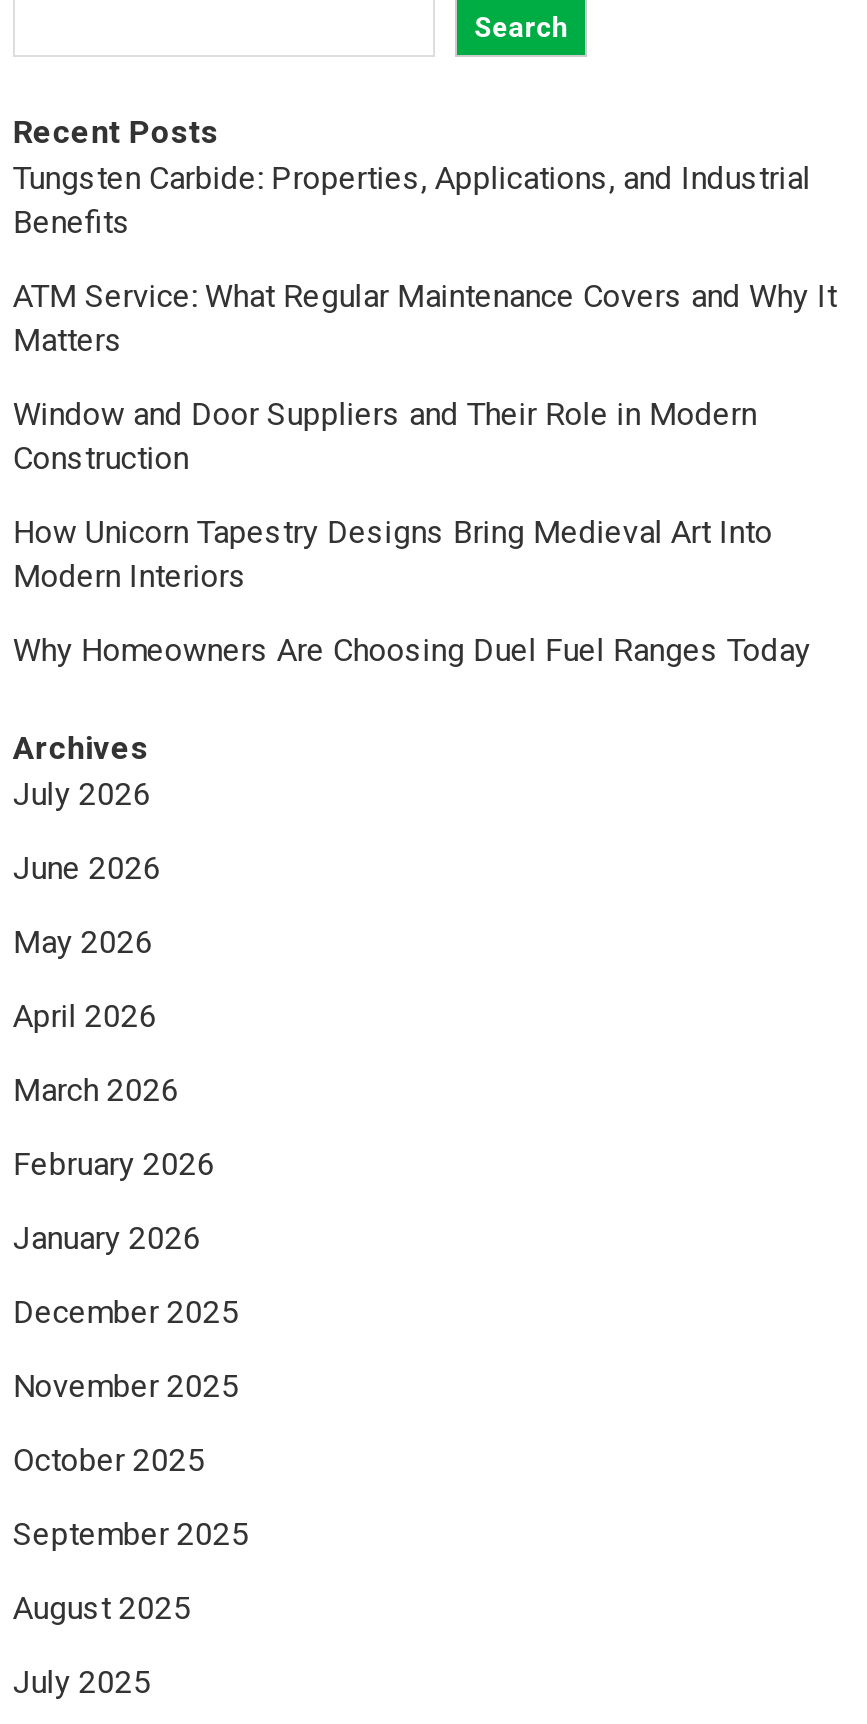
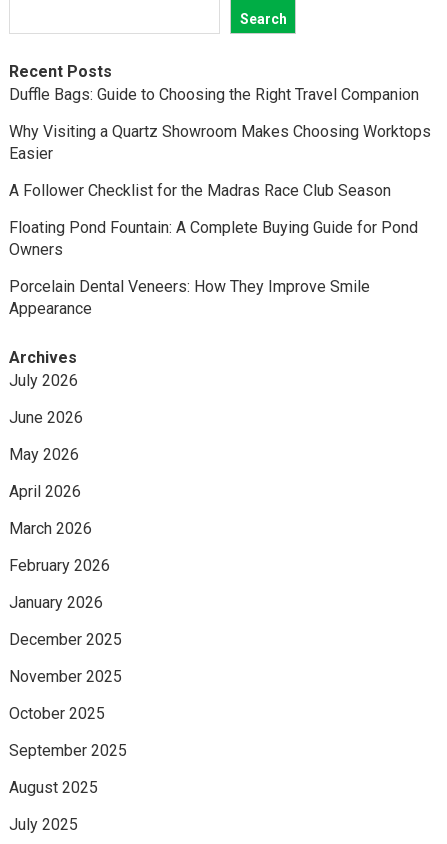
[13,159,811,241] Tungsten Carbide: Properties, Applications, and Industrial | Benefits -> [9,85,419,104] Duffle Bags: Guide to Choosing the Right Travel Companion
[13,277,837,359] ATM Service: What Regular Maintenance Covers and Why It | Matters -> [9,122,431,163] Why Visiting a Quartz Showroom Makes Choosing Worktops | Easier
[13,395,757,477] Window and Door Suppliers and Their Role in Modern | Construction -> [9,181,391,200] A Follower Checklist for the Madras Race Club Season
[13,513,773,595] How Unicorn Tapestry Designs Bring Medieval Art Into | Modern Interiors -> [9,218,418,259] Floating Pond Fountain: A Complete Buying Guide for Pond | Owners
[13,631,811,669] Why Homeowners Are Choosing Duel Fuel Ranges Today -> [9,277,370,318] Porcelain Dental Veneers: How They Improve Smile | Appearance

